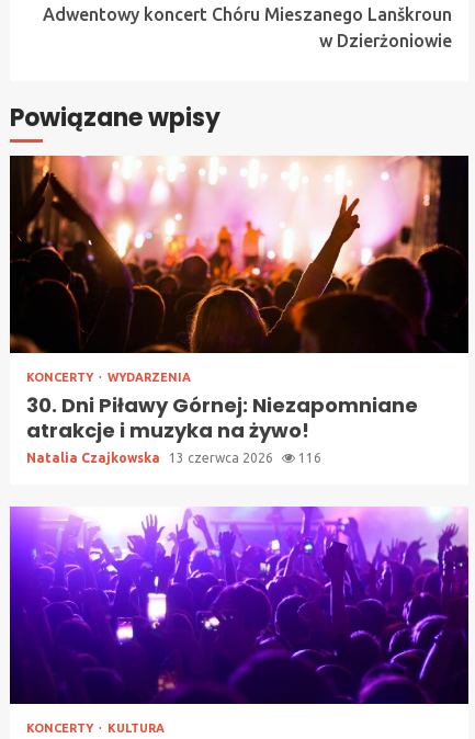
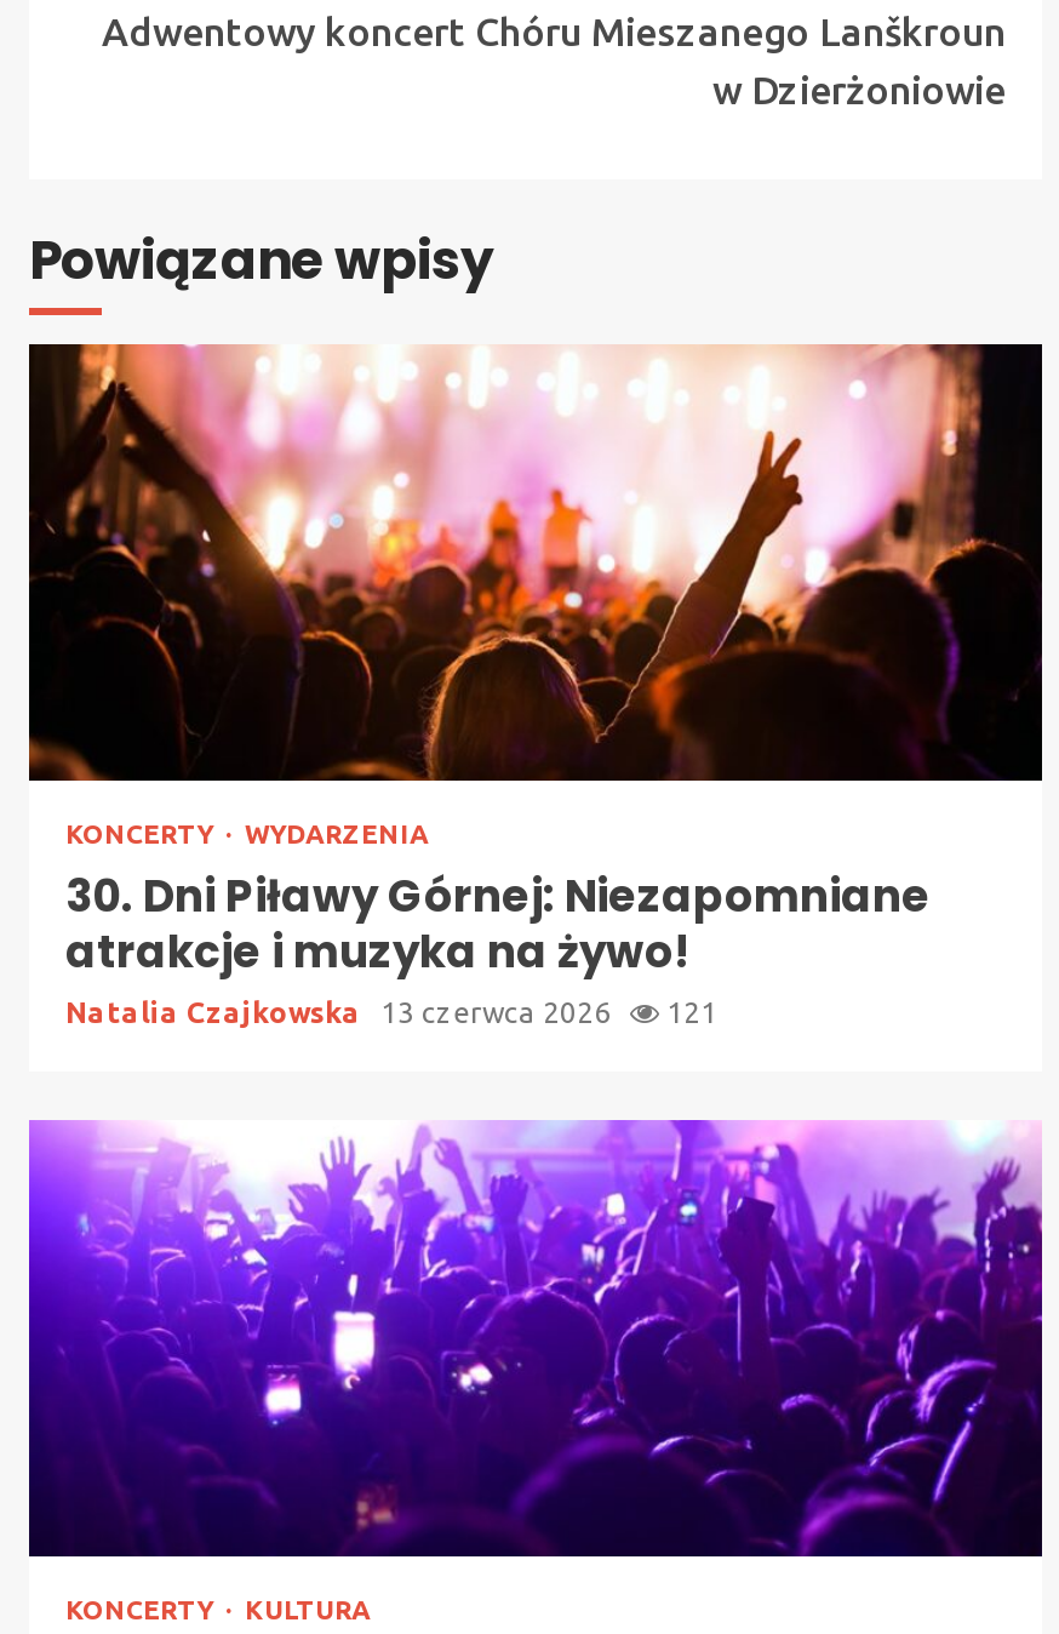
[26,450,321,464] Natalia Czajkowska 13 czerwca 2026 116 -> [65,995,717,1027] Natalia Czajkowska 13 czerwca 2026 121

